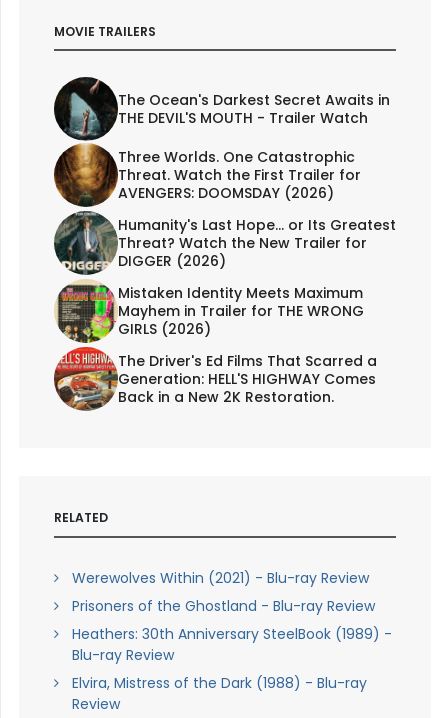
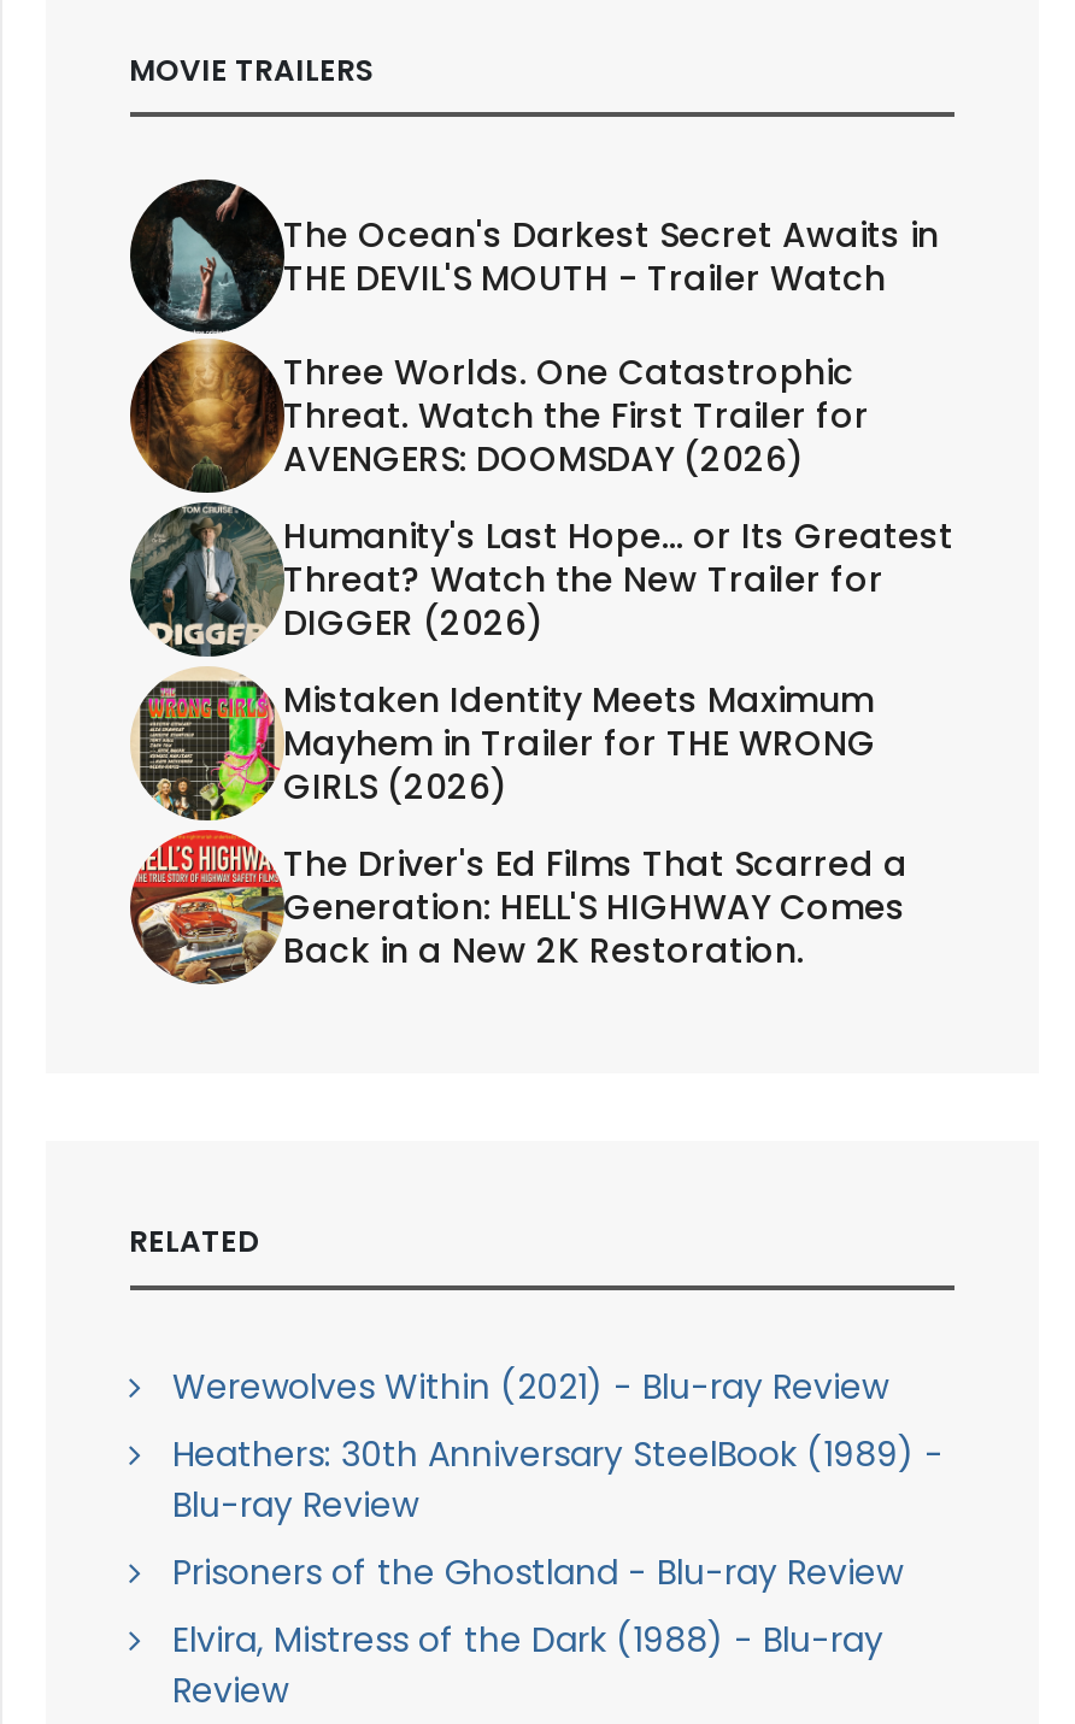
moved [71,596,374,616] -> [172,1547,903,1596]: Prisoners of the Ghostland - Blu-ray Review
moved [71,624,391,665] -> [172,1429,944,1528]: Heathers: 30th Anniversary SteelBook (1989) - | Blu-ray Review

